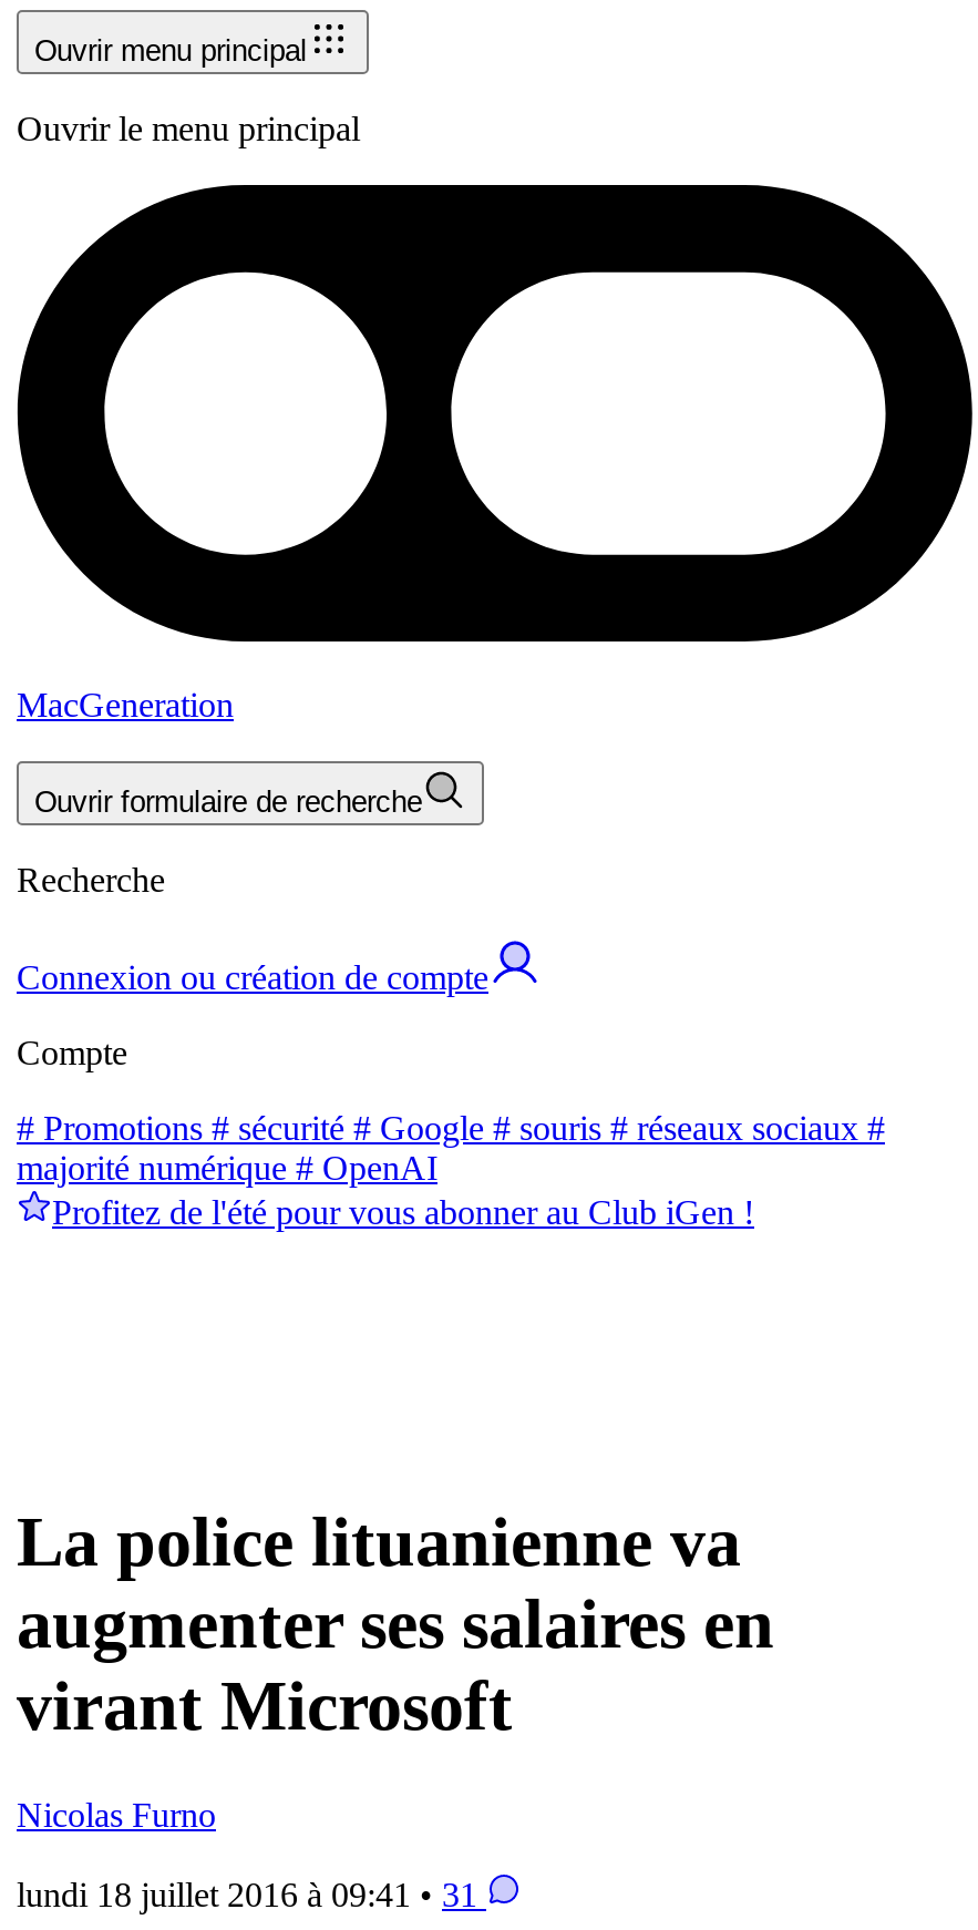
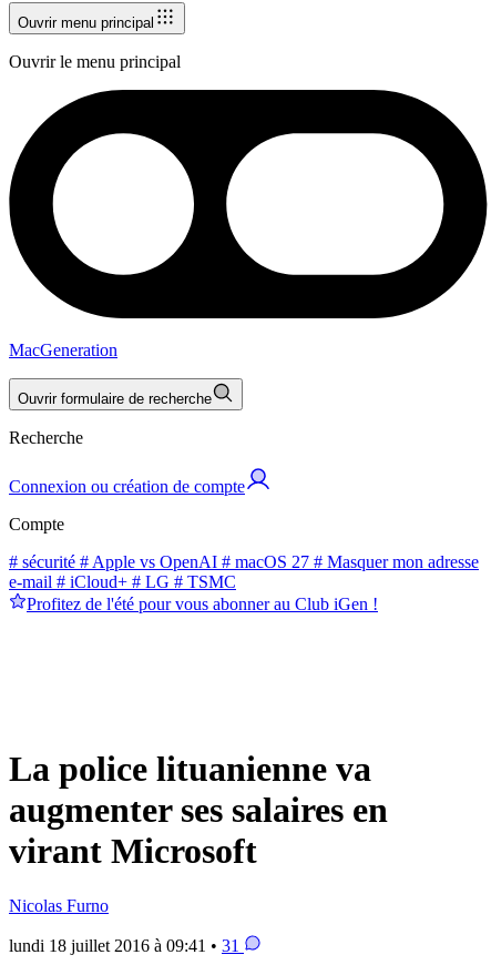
[17,1108,885,1186] # Promotions # sécurité # Google # souris # réseaux sociaux # | majorité numérique # OpenAI -> [9,552,479,591] # sécurité # Apple vs OpenAI # macOS 27 # Masquer mon adresse | e-mail # iCloud+ # LG # TSMC

